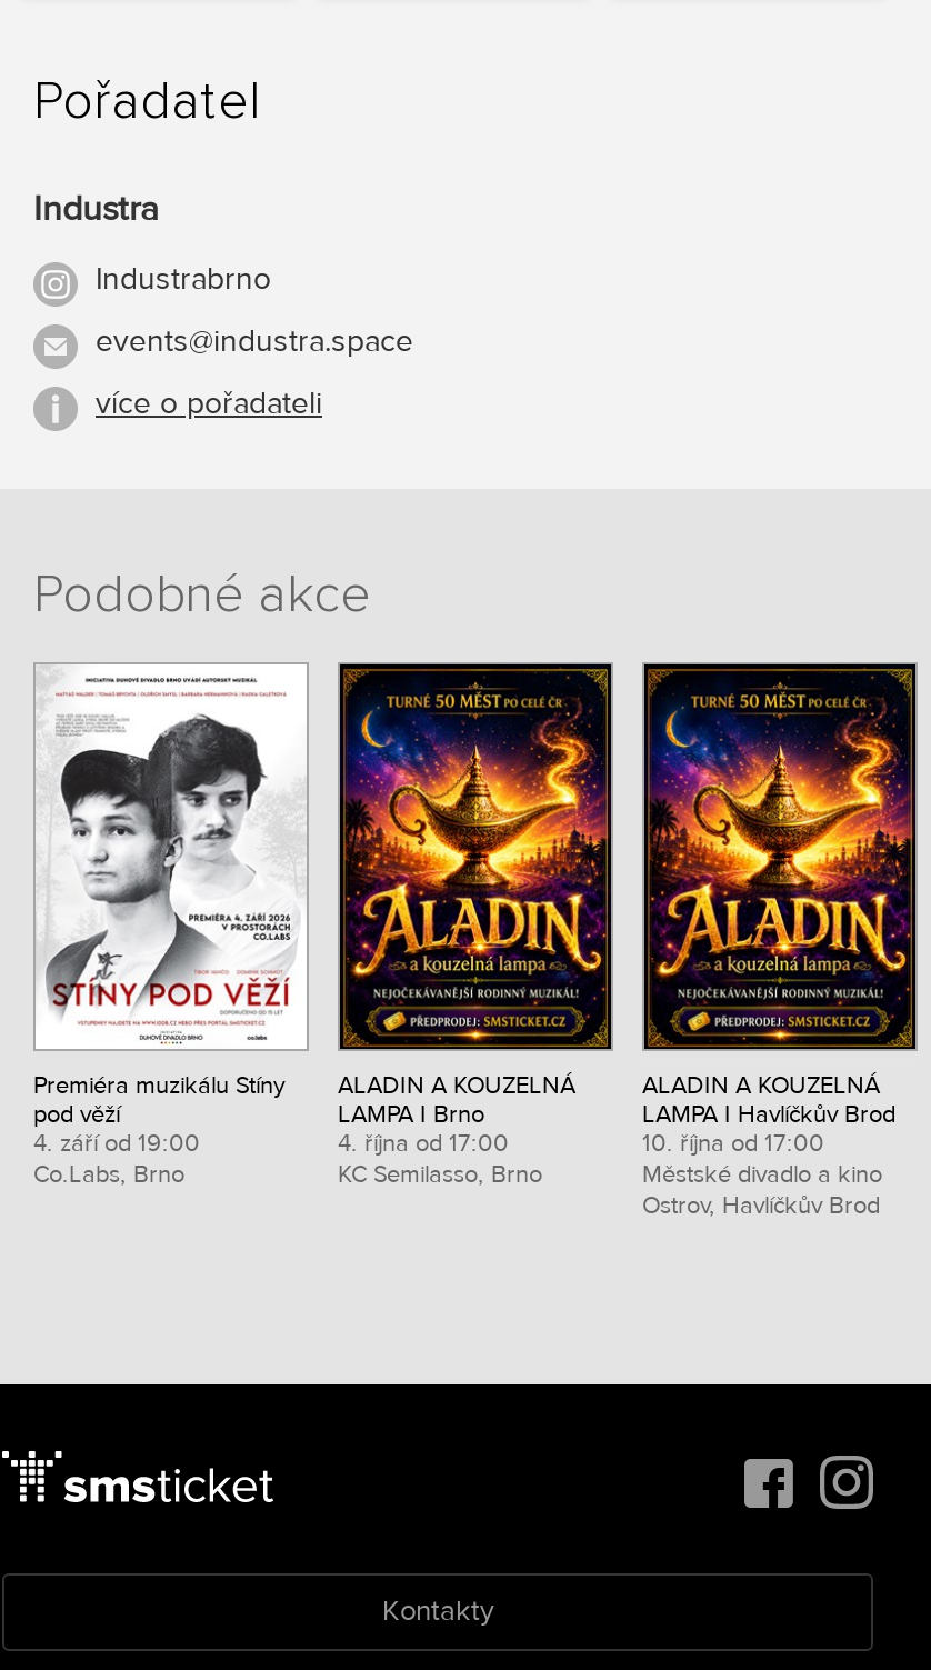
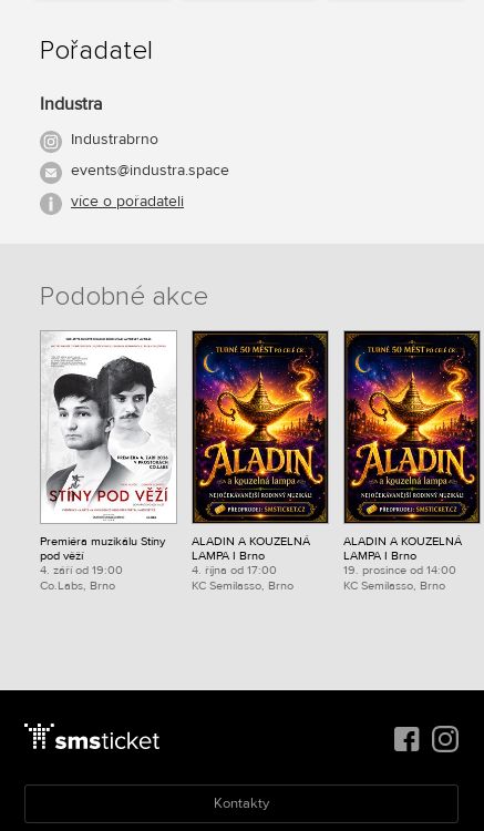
[642,1099,895,1219] LAMPA I Havlíčkův Brod | 10. října od 17:00 | Městské divadlo a kino | Ostrov, Havlíčkův Brod -> [343,548,456,592] LAMPA I Brno | 19. prosince od 14:00 | KC Semilasso, Brno

